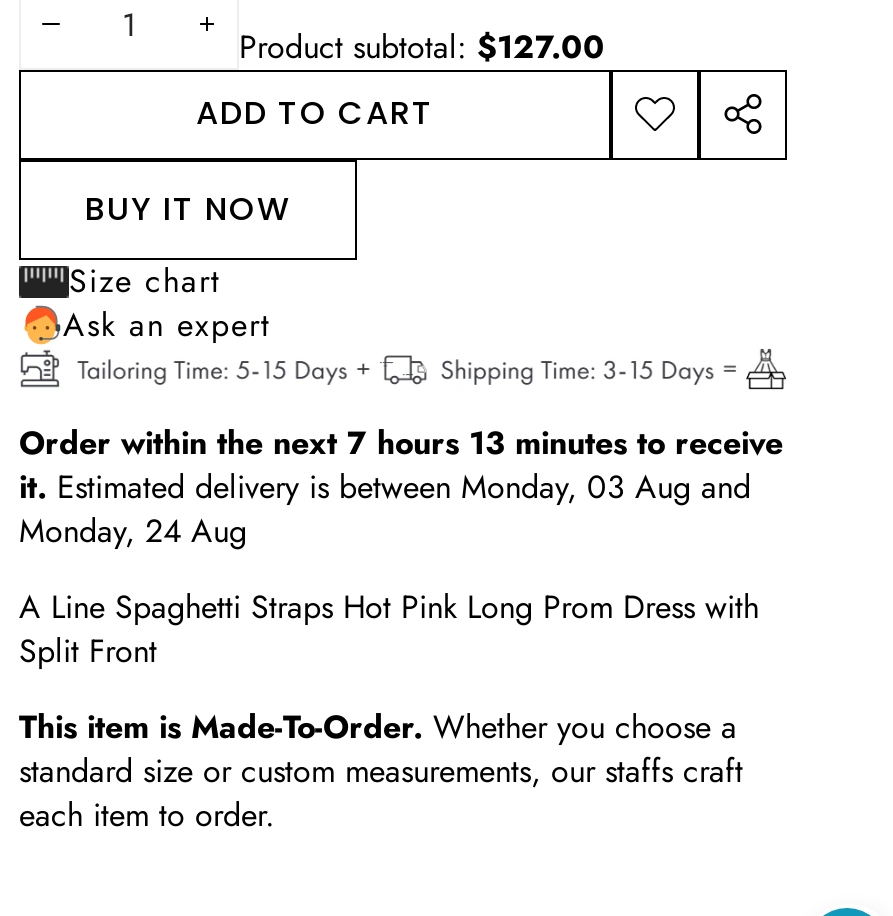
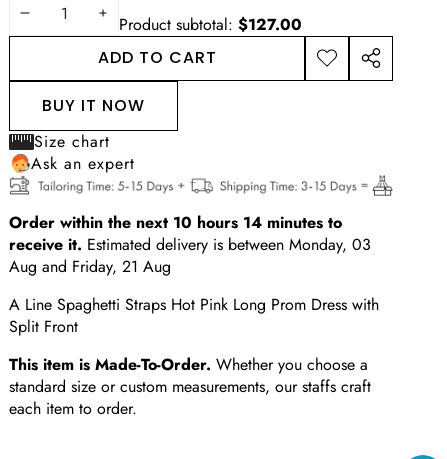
[19,421,783,555] Order within the next 7 hours 13 minutes to receive | it. Estimated delivery is between Monday, 03 Aug and | Monday, 24 Aug -> [9,211,371,278] Order within the next 10 hours 14 minutes to | receive it. Estimated delivery is between Monday, 03 | Aug and Friday, 21 Aug

